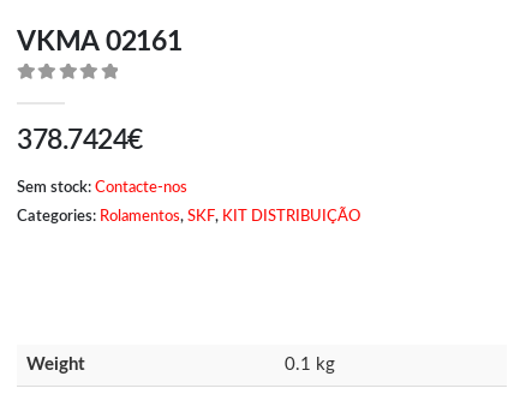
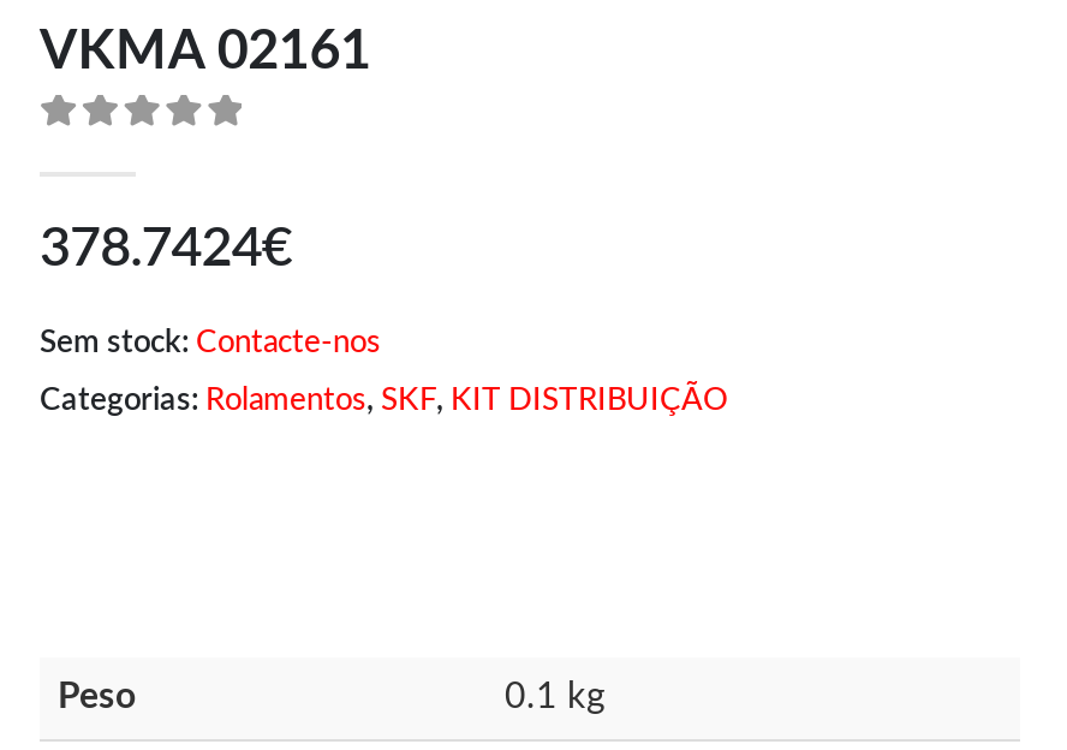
[17,209,360,224] Categories: Rolamentos, SKF, KIT DISTRIBUIÇÃO -> [40,386,727,417] Categorias: Rolamentos, SKF, KIT DISTRIBUIÇÃO
[26,355,85,373] Weight -> [58,678,137,714] Peso

